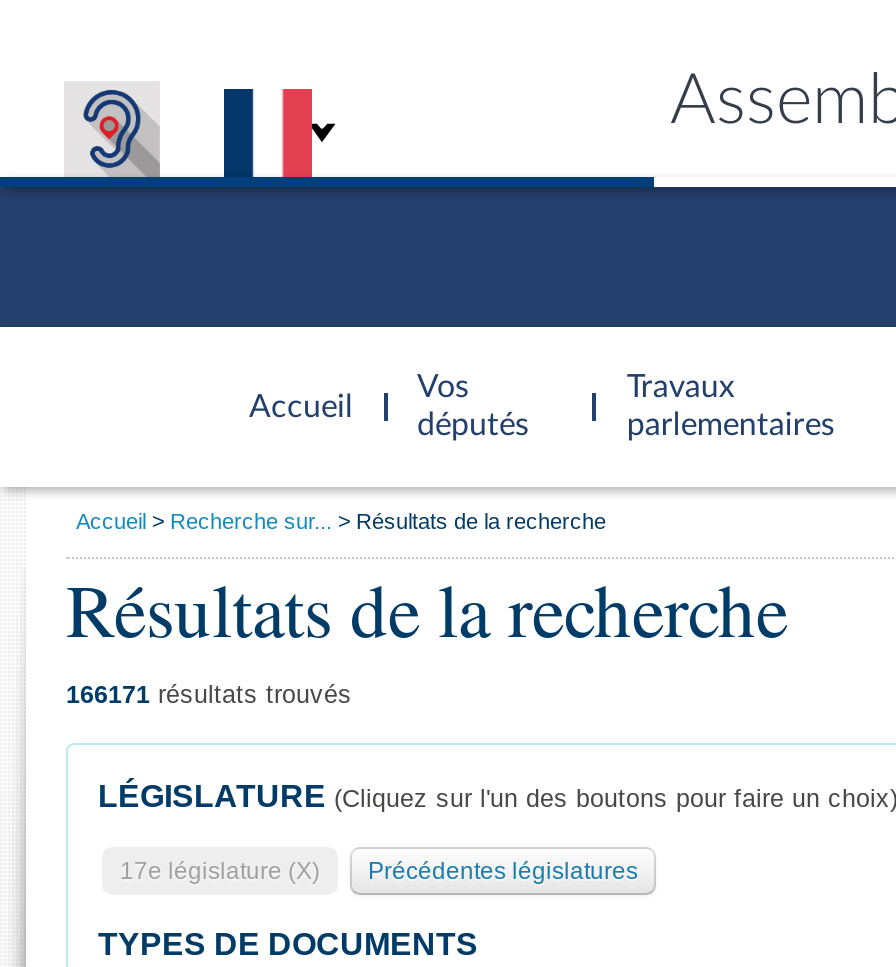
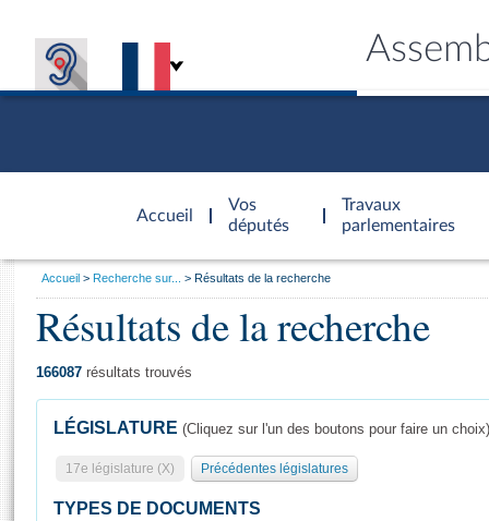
[66,681,352,709] 166171 résultats trouvés -> [36,365,192,380] 166087 résultats trouvés

